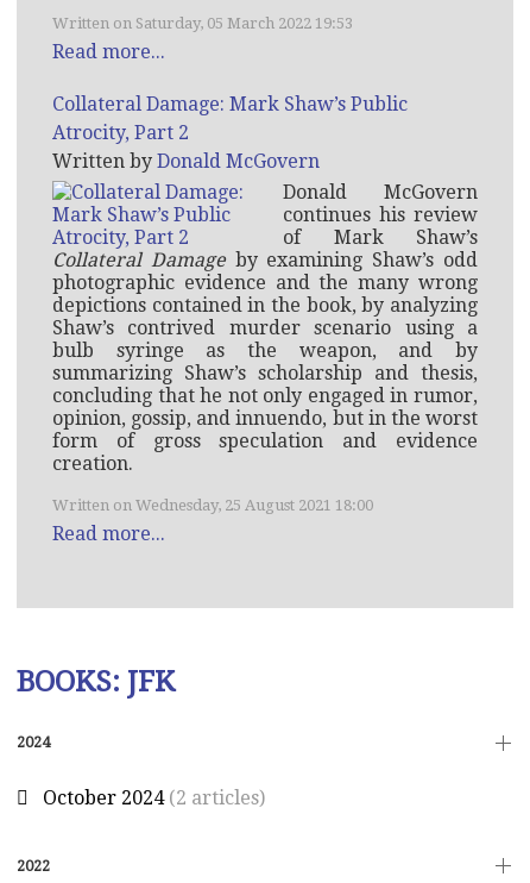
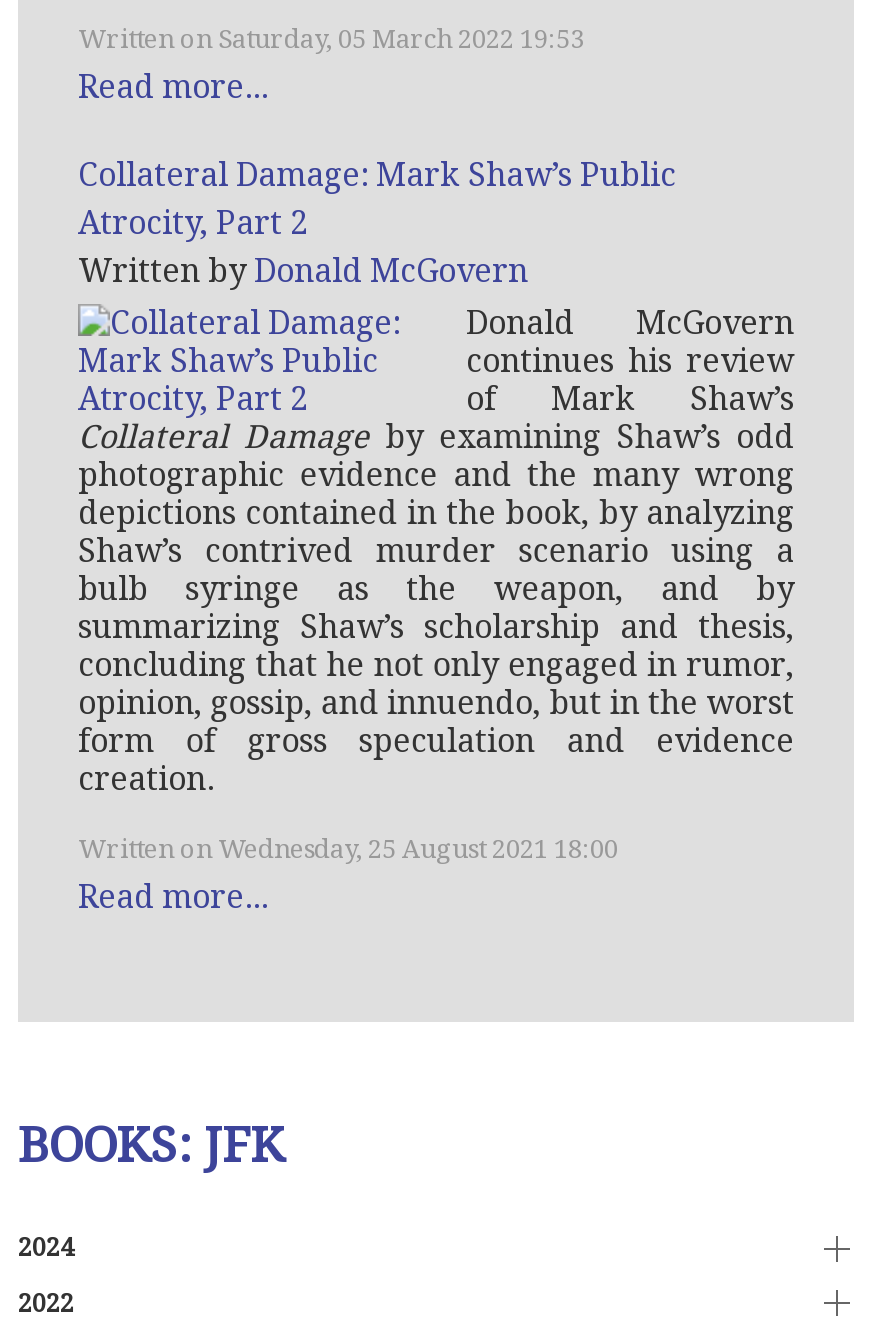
[38,786,265,809] October 2024 (2 articles) -> none

